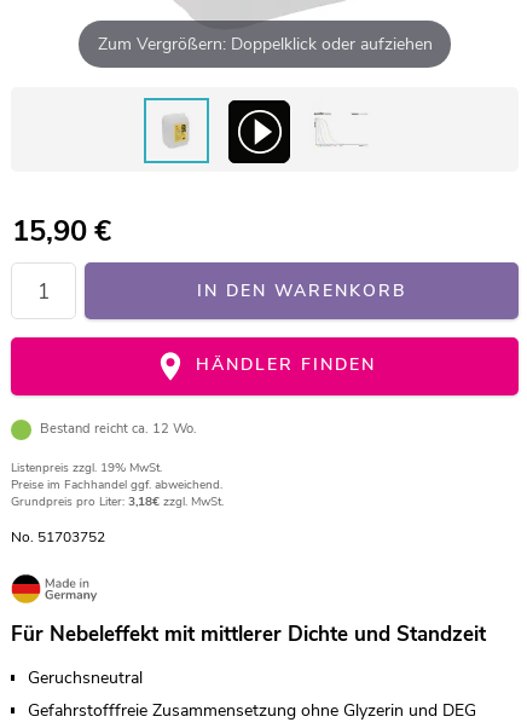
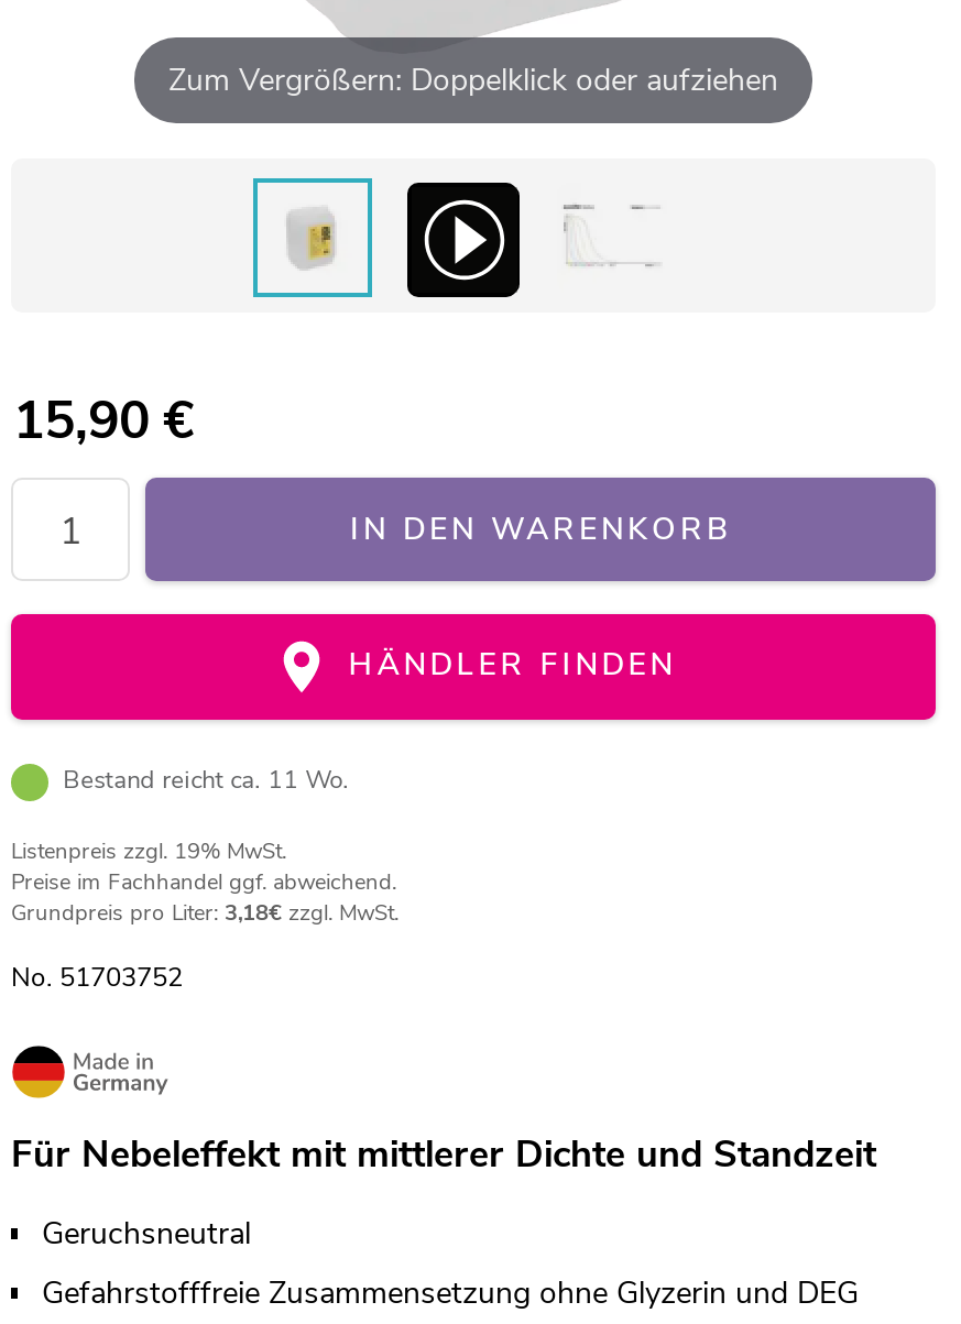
[39,420,197,438] Bestand reicht ca. 12 Wo. -> [63,764,349,797] Bestand reicht ca. 11 Wo.

